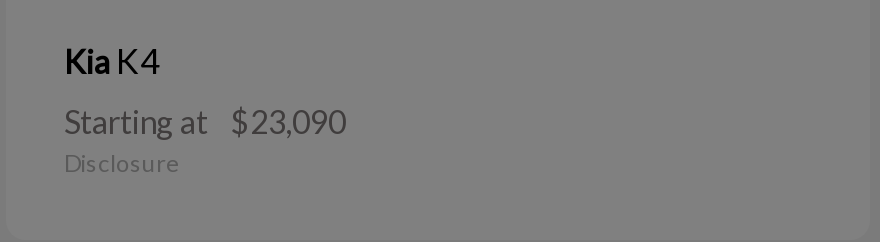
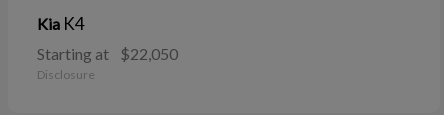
[64,103,346,141] Starting at $23,090 -> [37,44,178,63] Starting at $22,050

